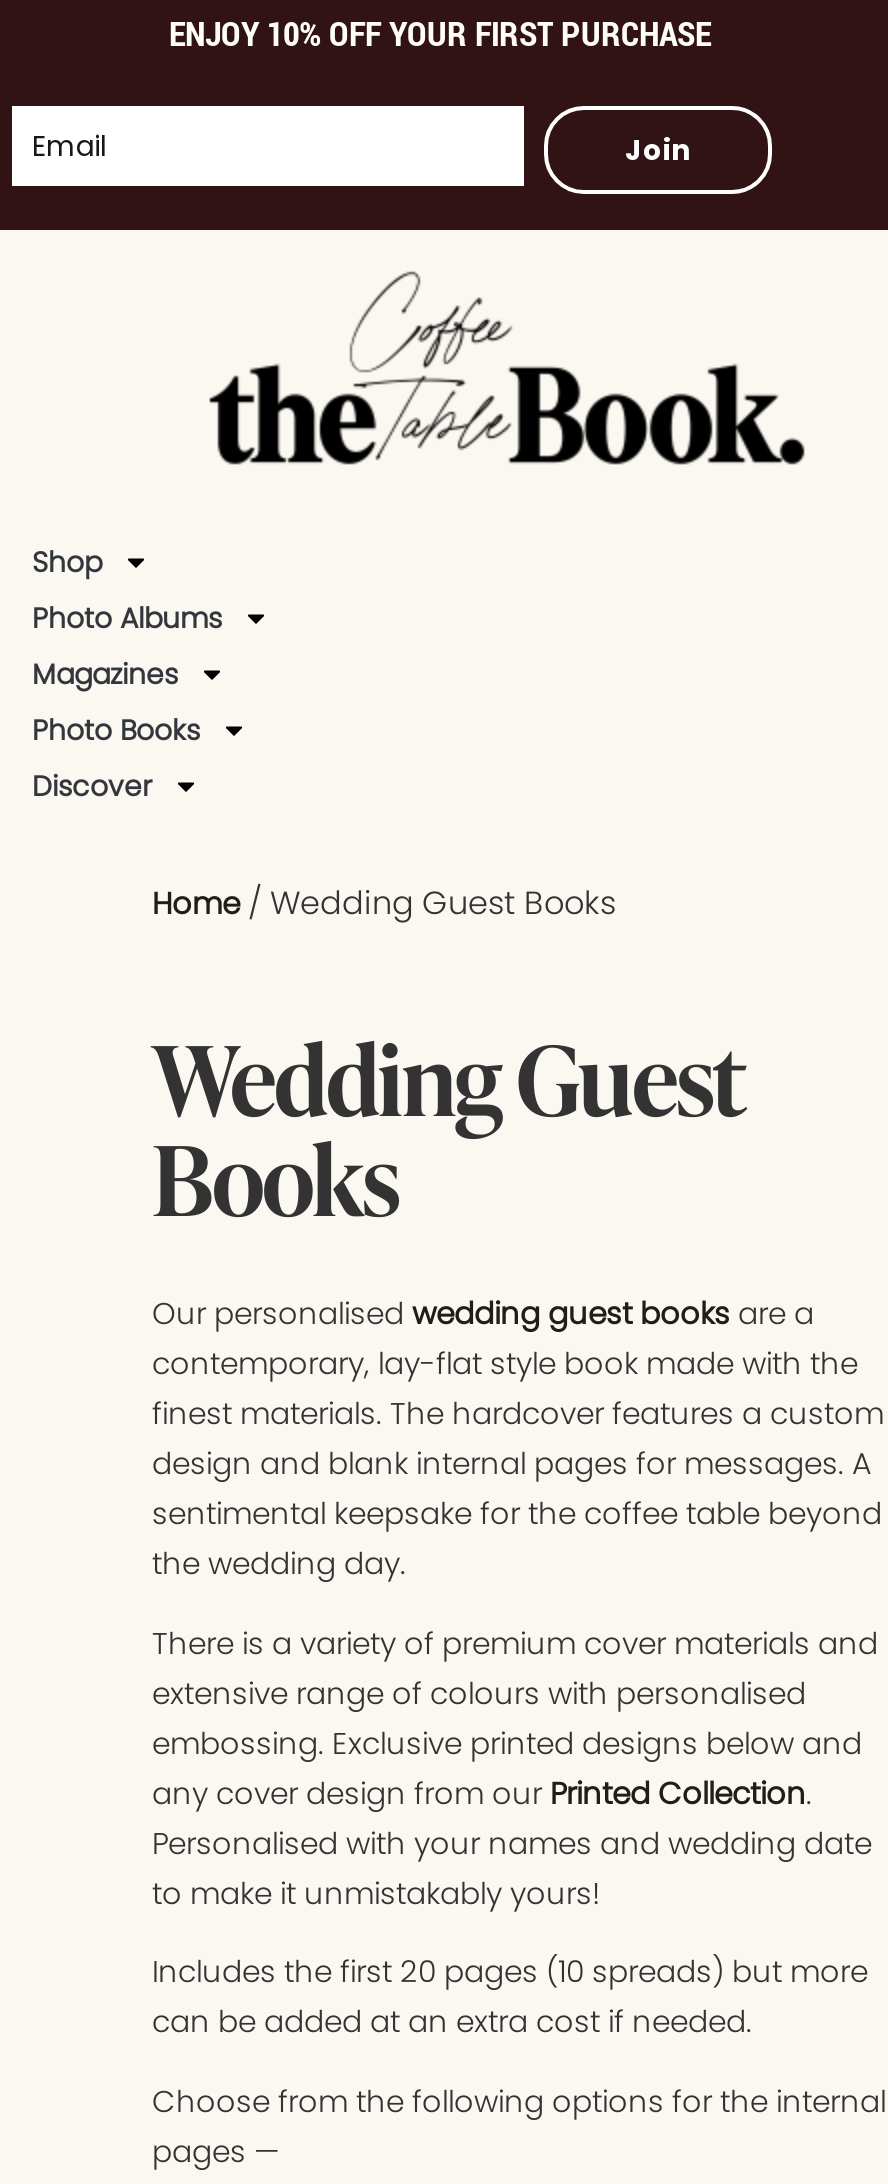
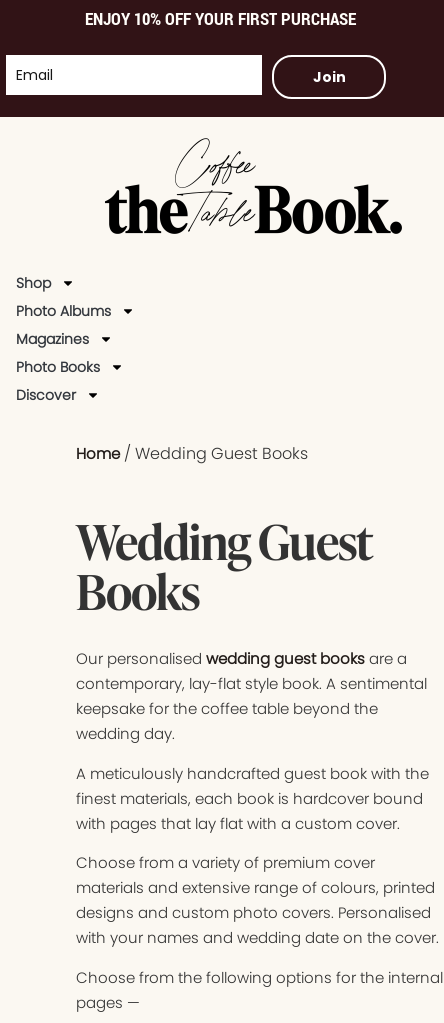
[152,1343,884,1585] contemporary, lay-flat style book made with the | finest materials. The hardcover features a custom | design and blank internal pages for messages. A | sentimental keepsake for the coffee table beyond | the wedding day. -> [76,673,427,744] contemporary, lay-flat style book. A sentimental | keepsake for the coffee table beyond the | wedding day.
[152,1622,878,1914] There is a variety of premium cover materials and | extensive range of colours with personalised | embossing. Exclusive printed designs below and | any cover design from our Printed Collection. | Personalised with your names and wedding date | to make it unmistakably yours! -> [76,763,429,834] A meticulously handcrafted guest book with the | finest materials, each book is hardcover bound | with pages that lay flat with a custom cover.
[152,1950,868,2042] Includes the first 20 pages (10 spreads) but more | can be added at an extra cost if needed. -> [76,852,439,948] Choose from a variety of premium cover | materials and extensive range of colours, printed | designs and custom photo covers. Personalised | with your names and wedding date on the cover.

